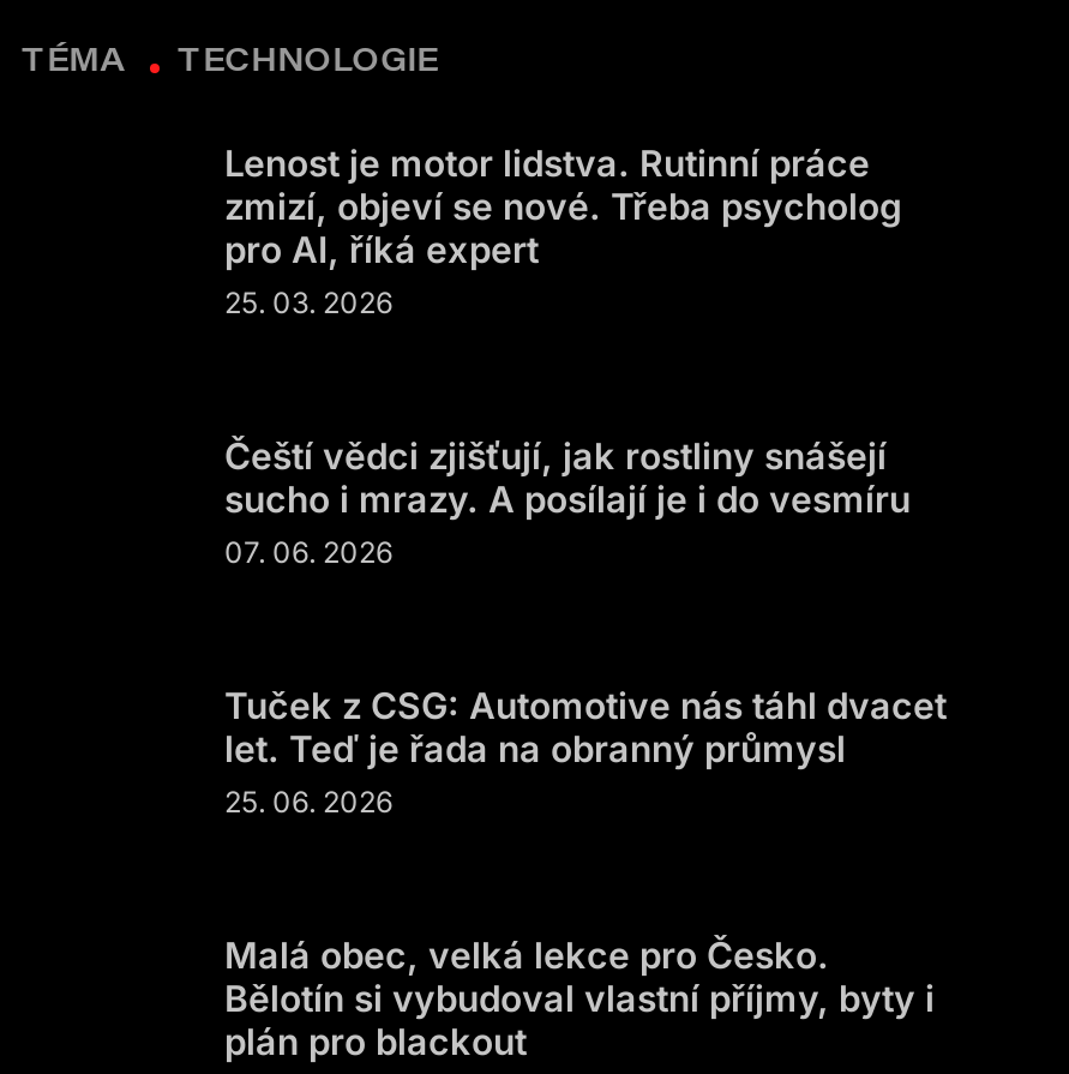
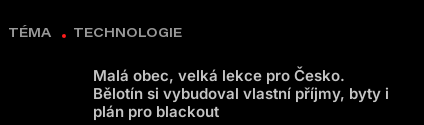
[224,140,947,820] Lenost je motor lidstva. Rutinní práce | zmizí, objeví se nové. Třeba psycholog | pro AI, říká expert | 25. 03. 2026 | Čeští vědci zjišťují, jak rostliny snášejí | sucho i mrazy. A posílají je i do vesmíru | 07. 06. 2026 | Tuček z CSG: Automotive nás táhl dvacet | let. Teď je řada na obranný průmysl | 25. 06. 2026 -> none

